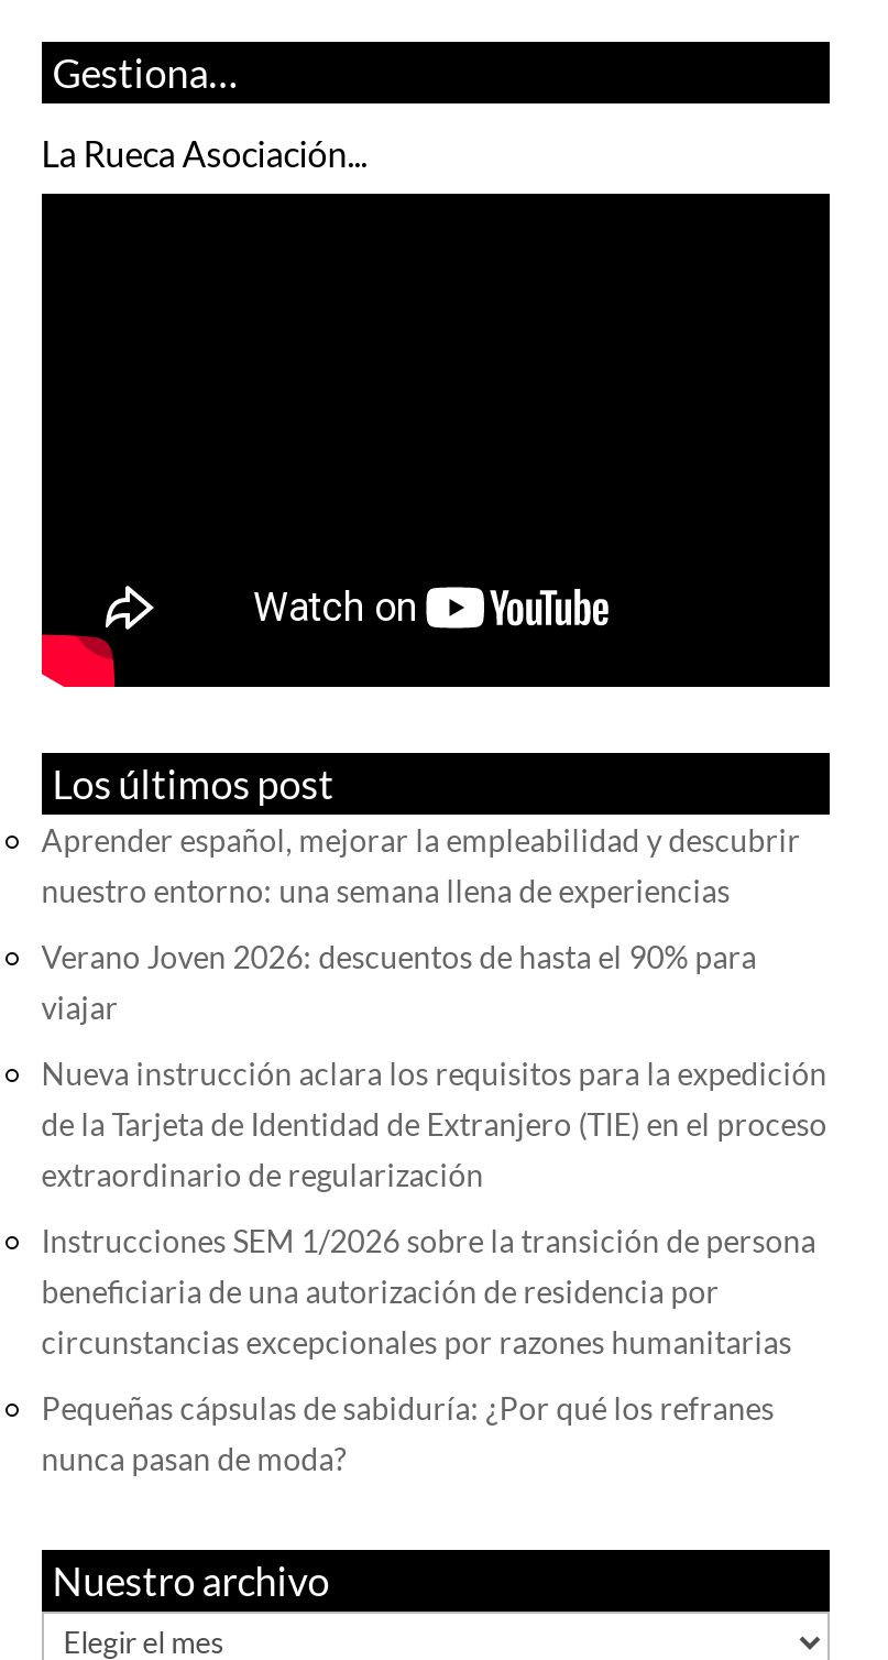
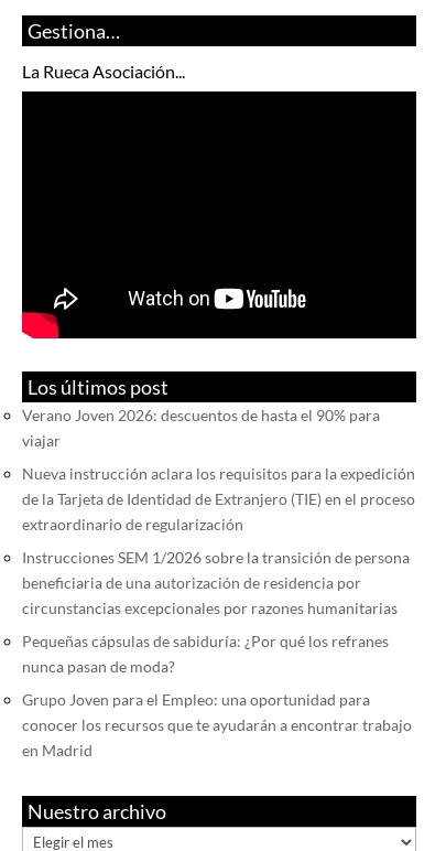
[41,821,801,909] Aprender español, mejorar la empleabilidad y descubrir | nuestro entorno: una semana llena de experiencias -> none
moved [41,938,827,1477] -> [22,406,415,676]: Verano Joven 2026: descuentos de hasta el 90% para | viajar | Nueva instrucción aclara los requisitos para la expedición | ... | Pequeñas cápsulas de sabiduría: ¿Por qué los refranes | nunca pasan de moda?
none -> [22,690,412,759] Grupo Joven para el Empleo: una oportunidad para | conocer los recursos que te ayudarán a encontrar trabajo | en Madrid

